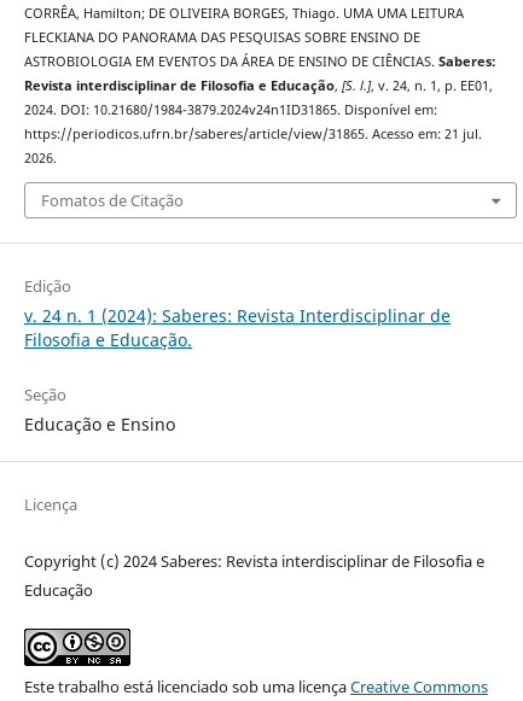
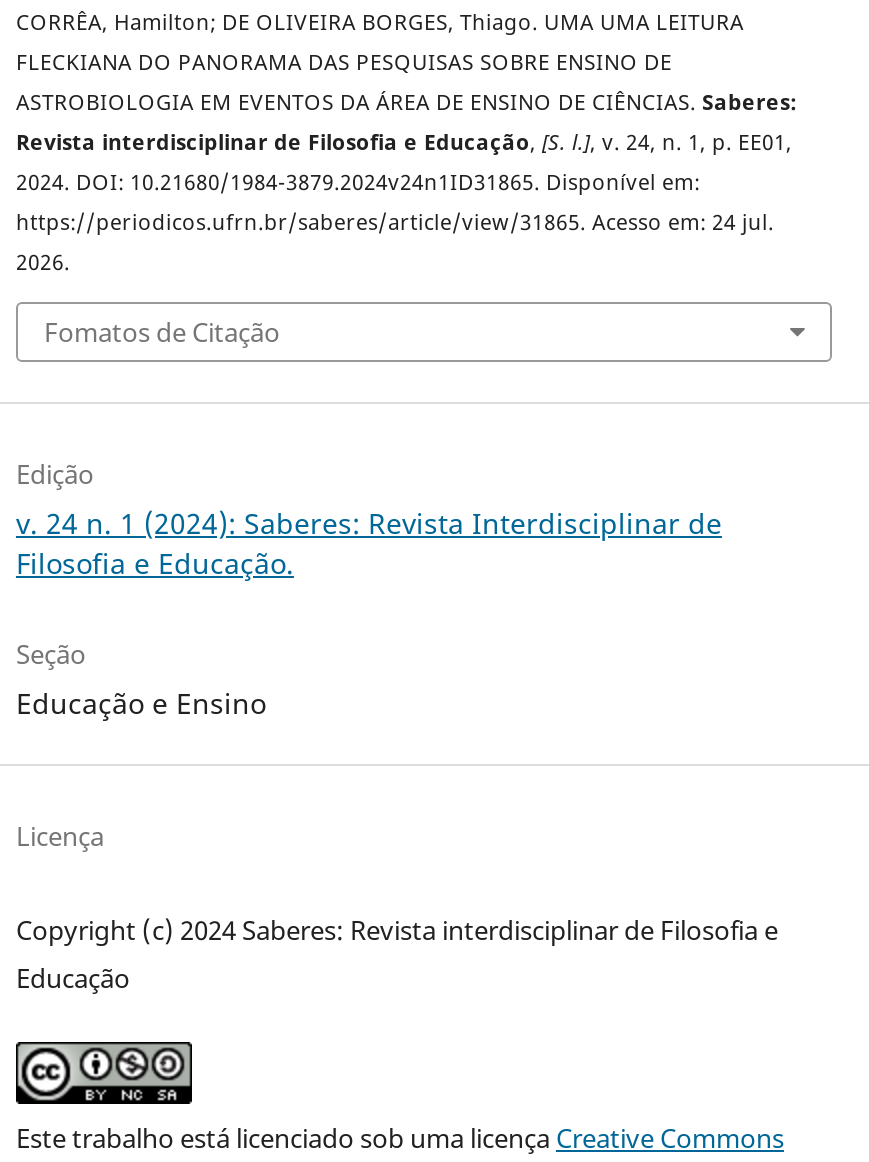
[24,125,482,142] https://periodicos.ufrn.br/saberes/article/view/31865. Acesso em: 21 jul. -> [16,207,774,235] https://periodicos.ufrn.br/saberes/article/view/31865. Acesso em: 24 jul.

